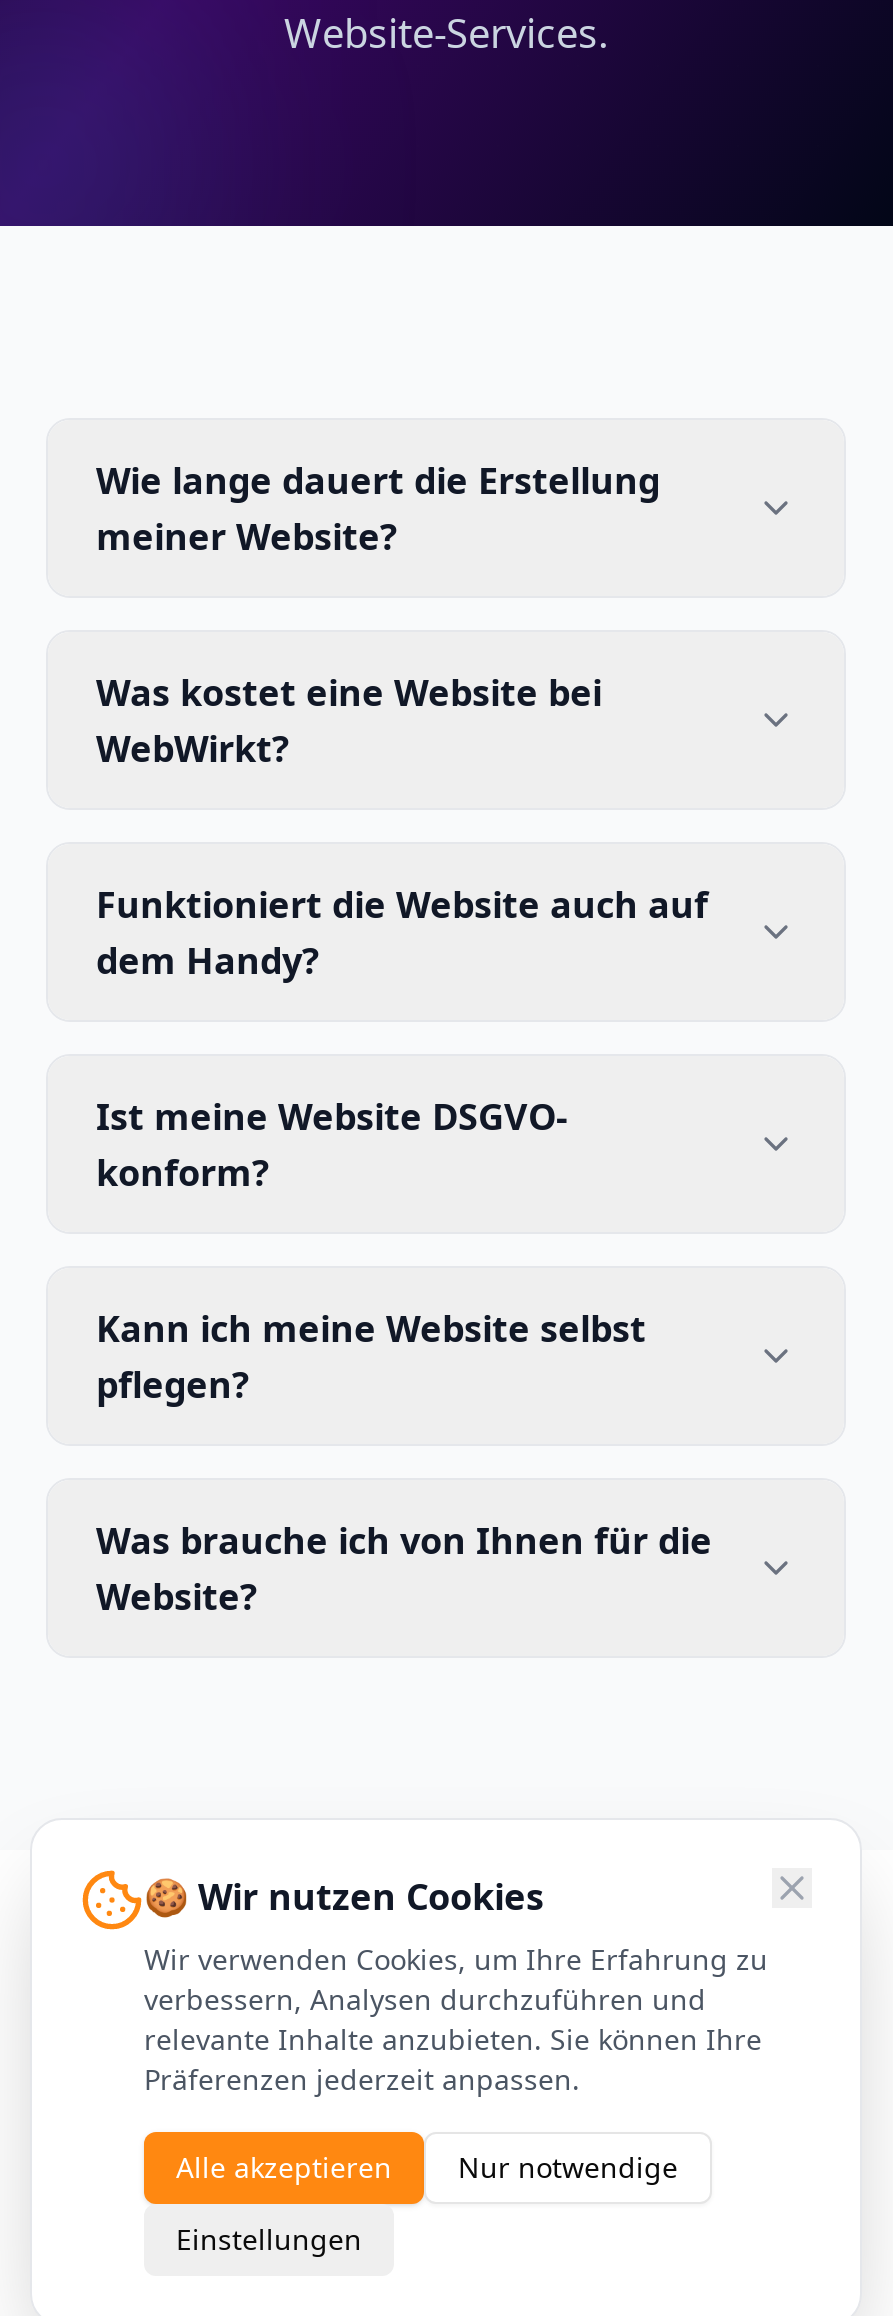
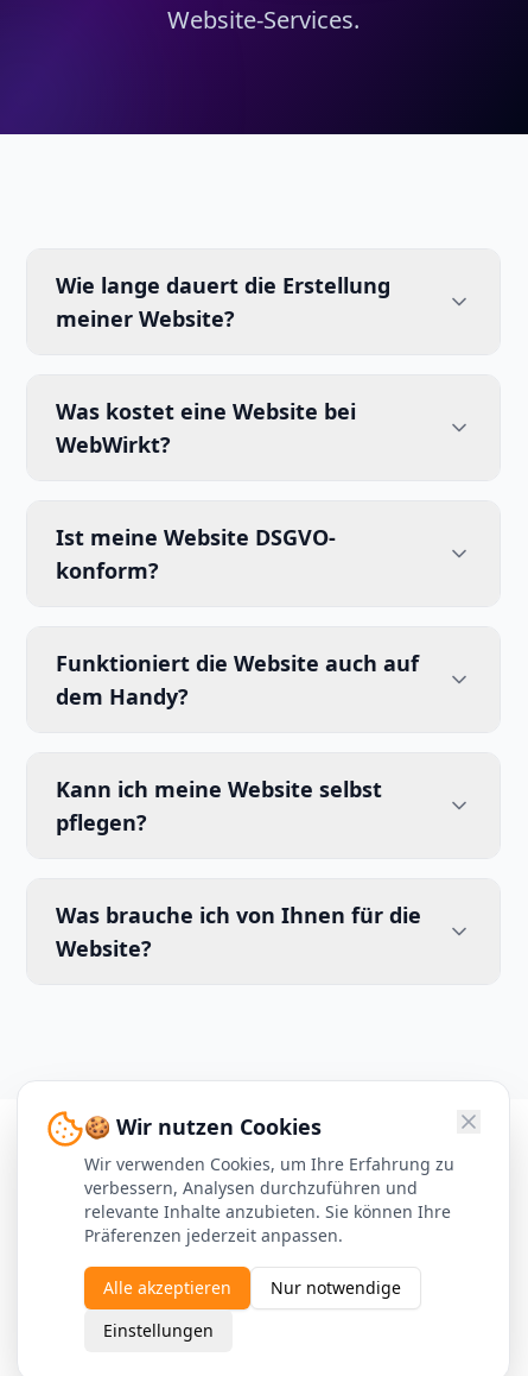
moved [96,880,708,984] -> [56,649,419,711]: Funktioniert die Website auch auf | dem Handy?
moved [96,1092,568,1196] -> [56,523,336,585]: Ist meine Website DSGVO- | konform?

